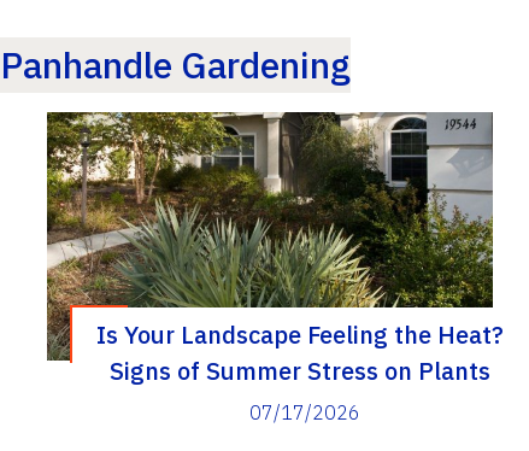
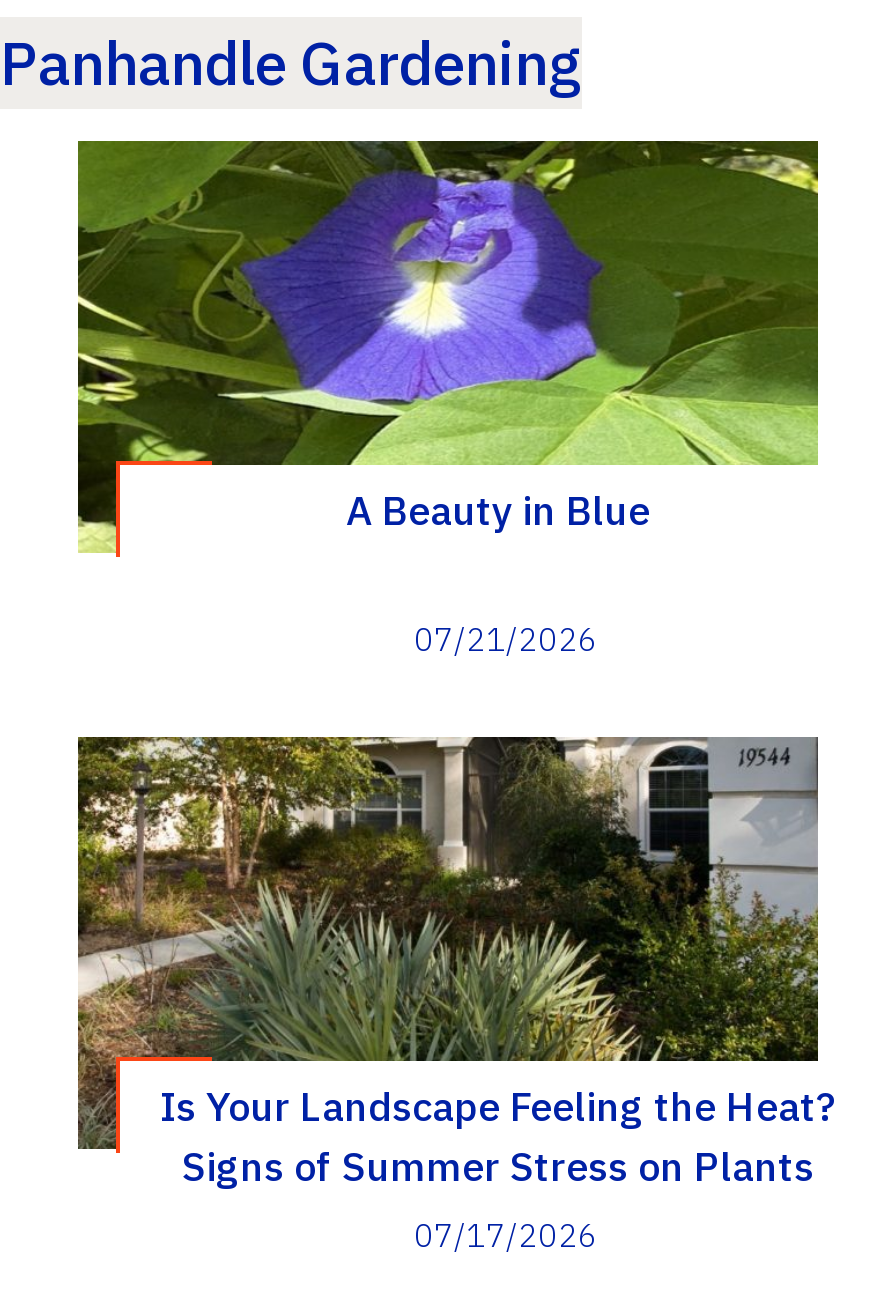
none -> [76,139,820,660] [image] | A Beauty in Blue | 07/21/2026

